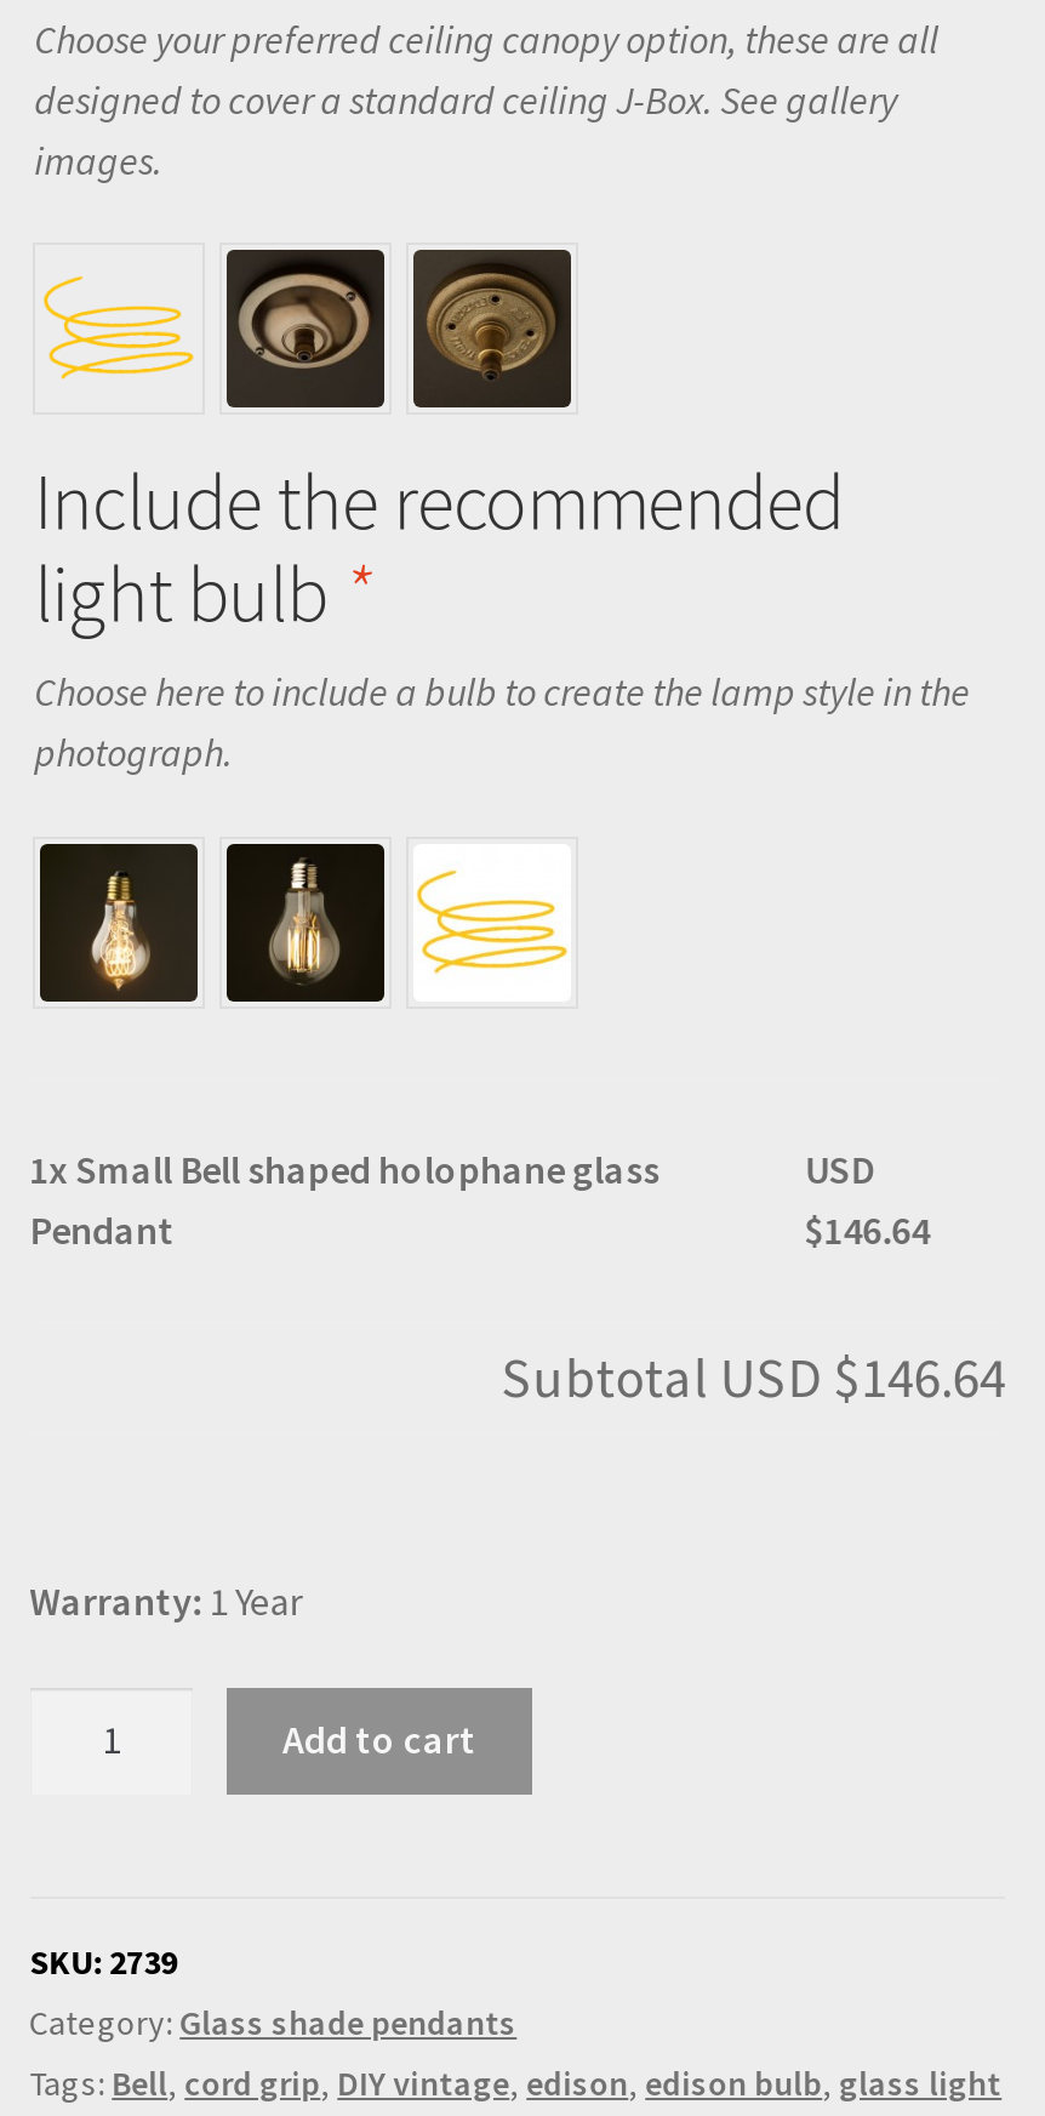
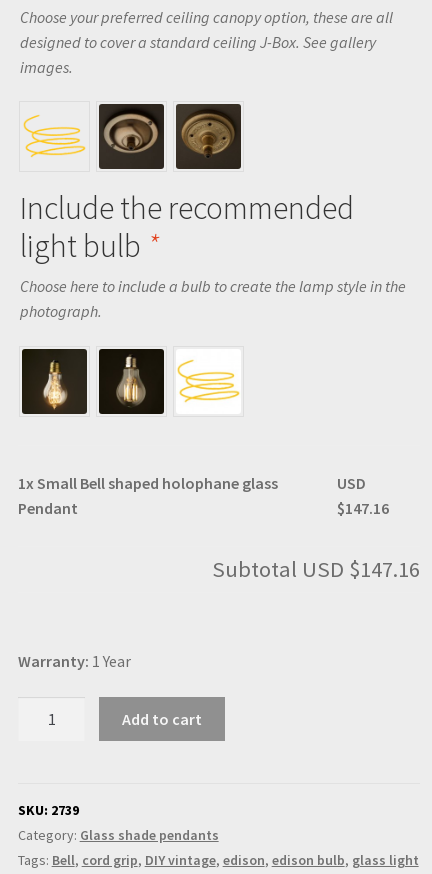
[804,1206,930,1254] $146.64 -> [337,498,389,518] $147.16
[502,1344,1006,1412] Subtotal USD $146.64 -> [212,555,420,583] Subtotal USD $147.16

